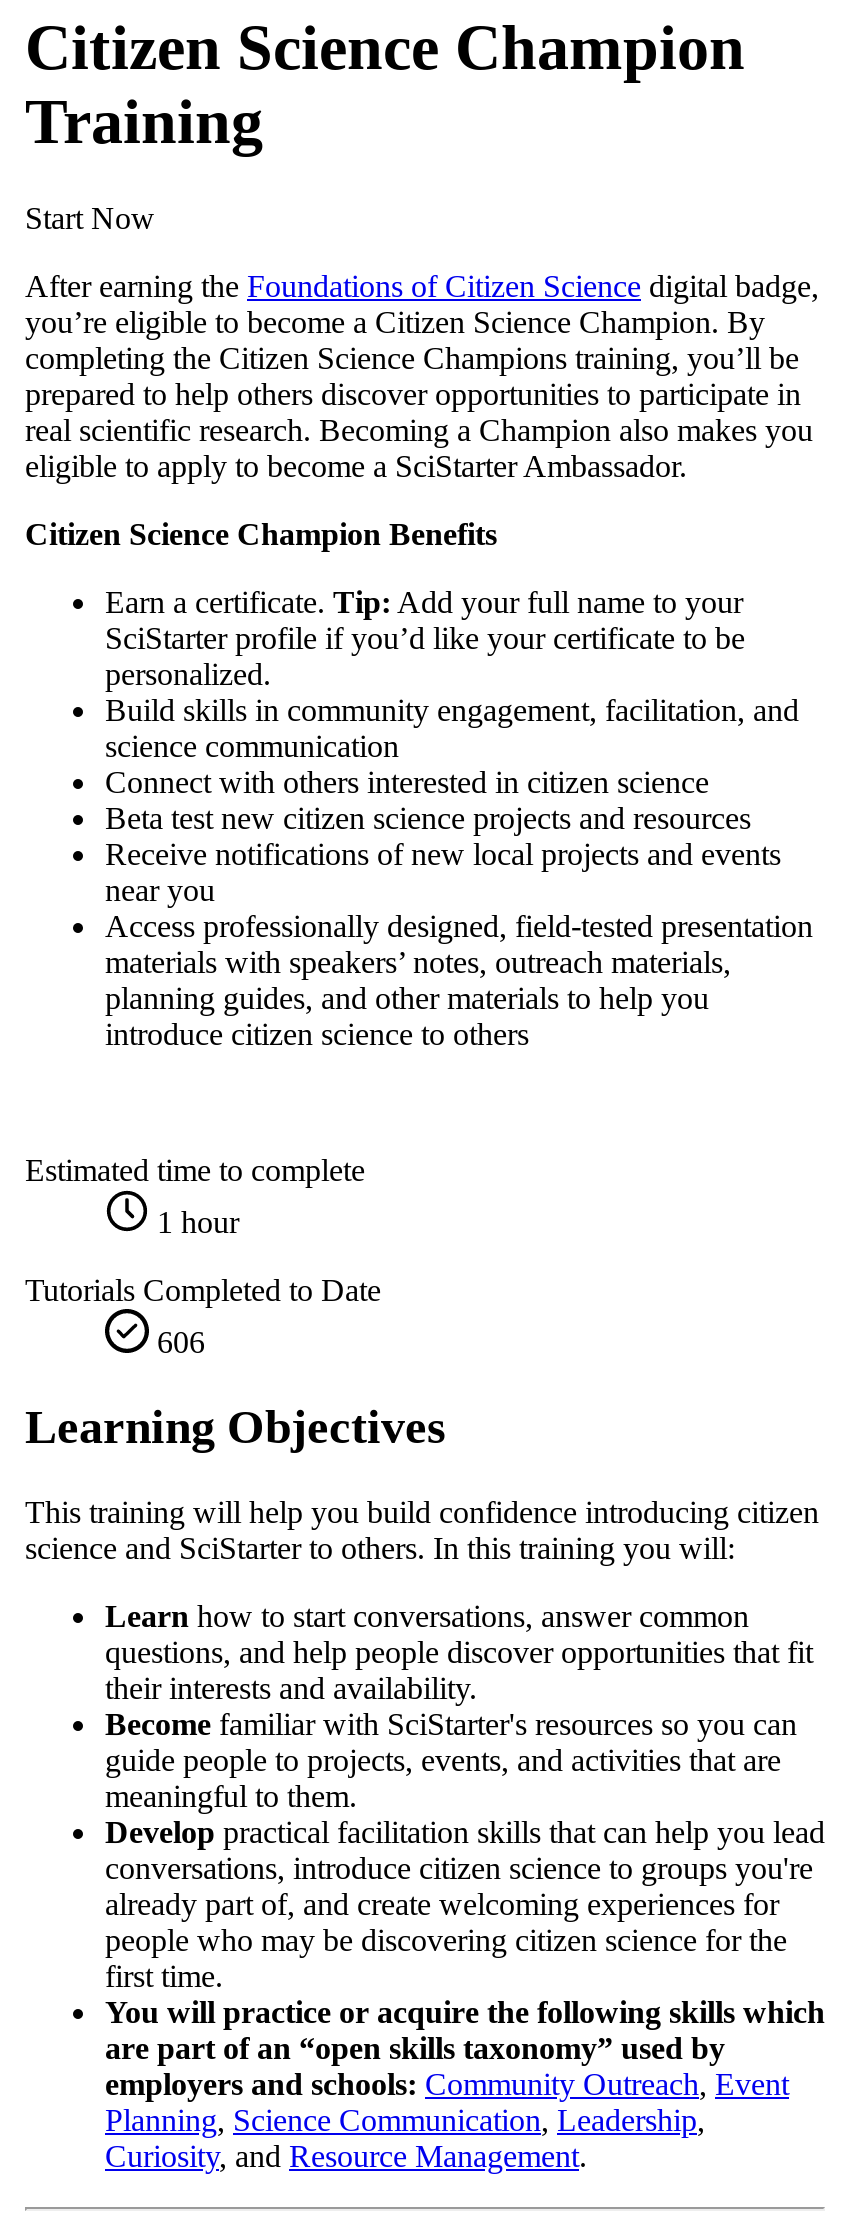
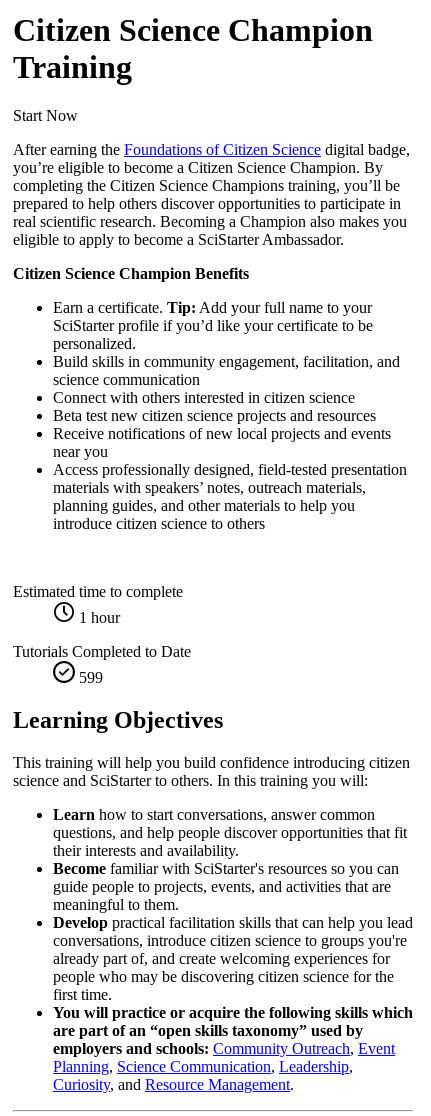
[157,1325,205,1359] 606 -> [79,669,103,686] 599

